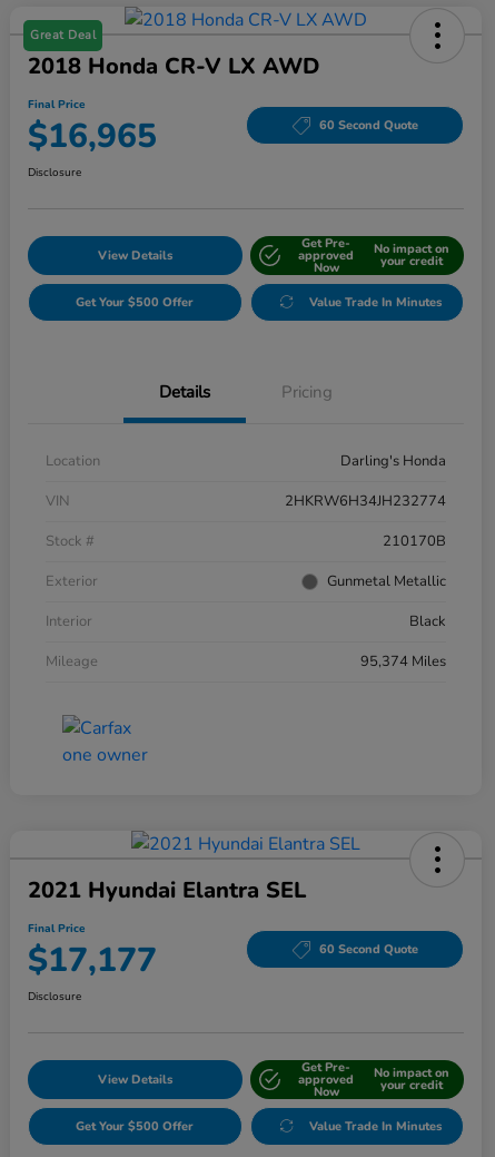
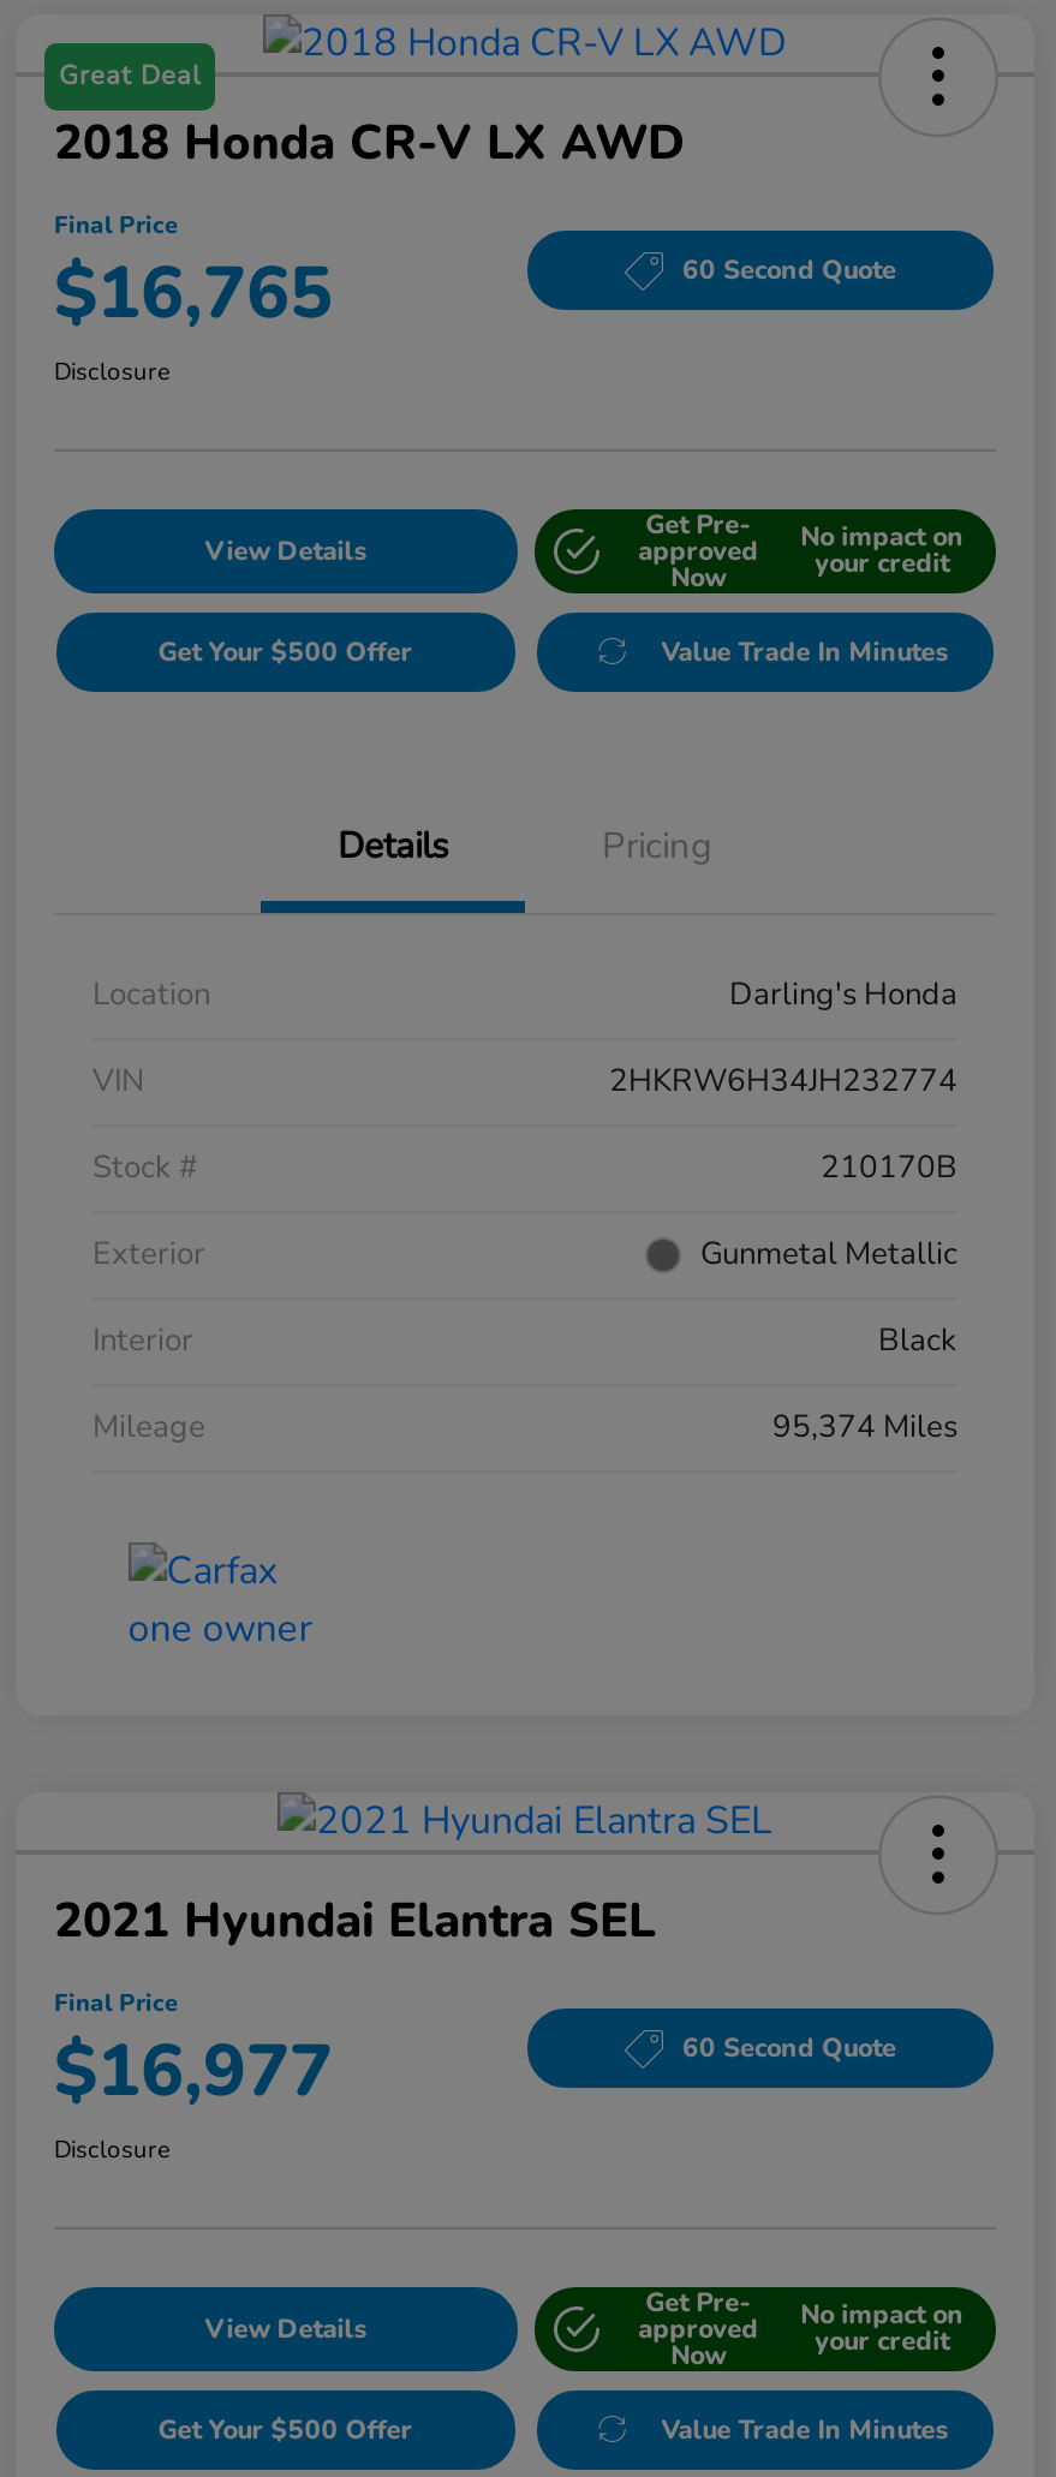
[28,113,157,159] $16,965 -> [54,245,333,343] $16,765
[28,937,157,983] $17,177 -> [54,2022,333,2121] $16,977

